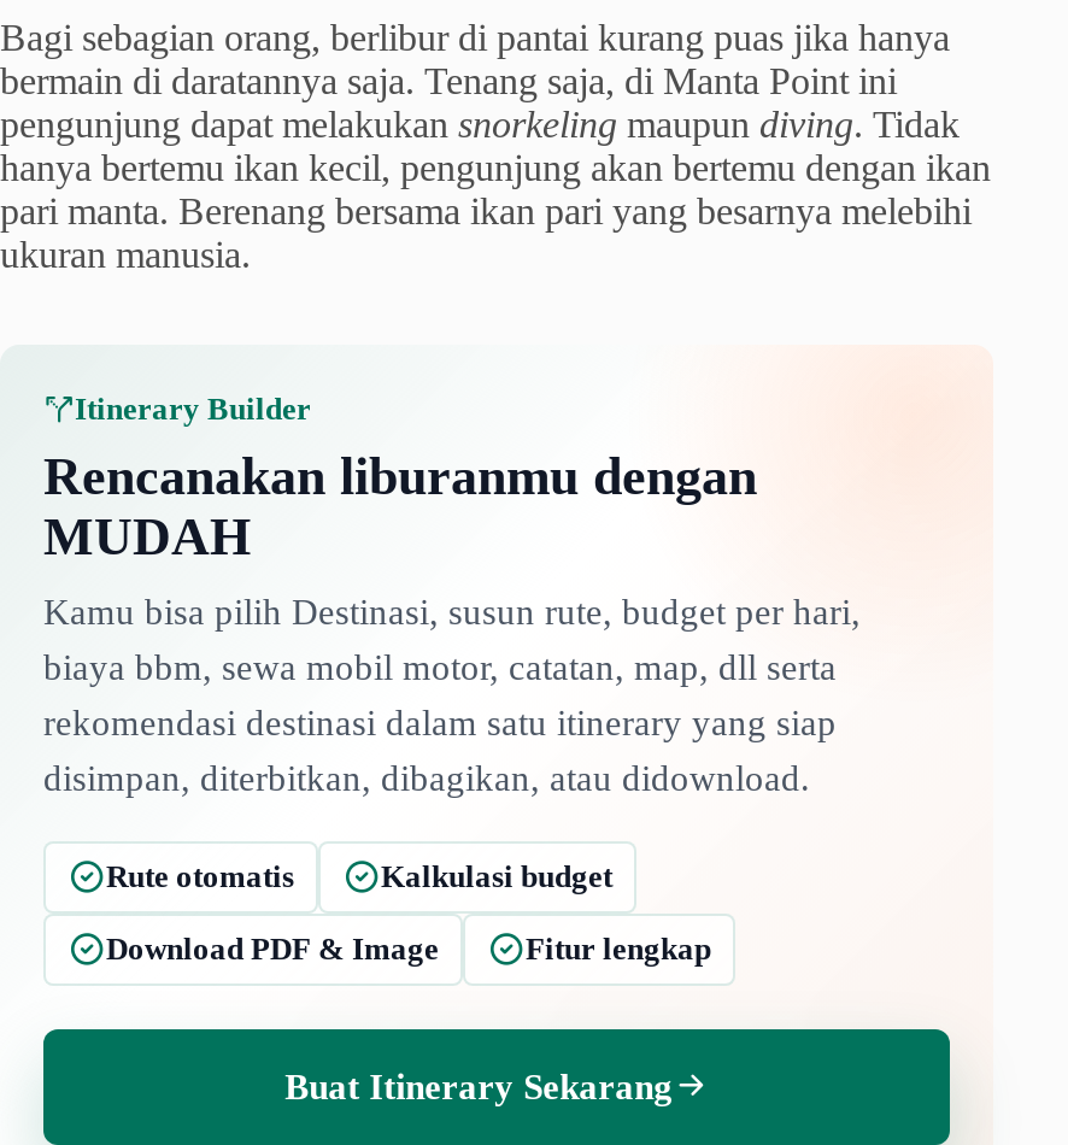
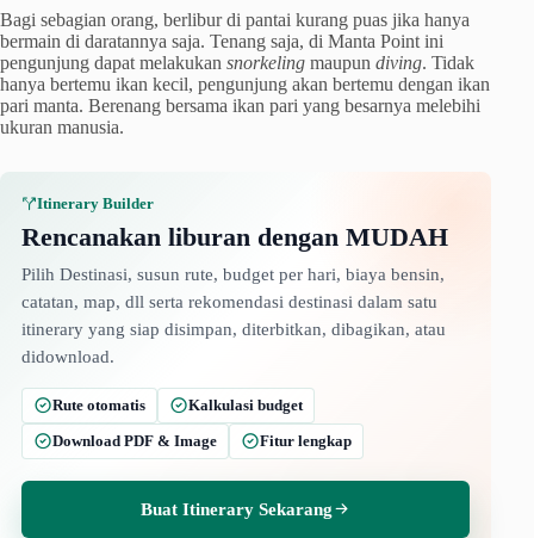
[43,446,861,798] Rencanakan liburanmu dengan | MUDAH | Kamu bisa pilih Destinasi, susun rute, budget per hari, | biaya bbm, sewa mobil motor, catatan, map, dll serta | rekomendasi destinasi dalam satu itinerary yang siap | disimpan, diterbitkan, dibagikan, atau didownload. -> [21,222,448,366] Rencanakan liburan dengan MUDAH | Pilih Destinasi, susun rute, budget per hari, biaya bensin, | catatan, map, dll serta rekomendasi destinasi dalam satu | itinerary yang siap disimpan, diterbitkan, dibagikan, atau | didownload.

